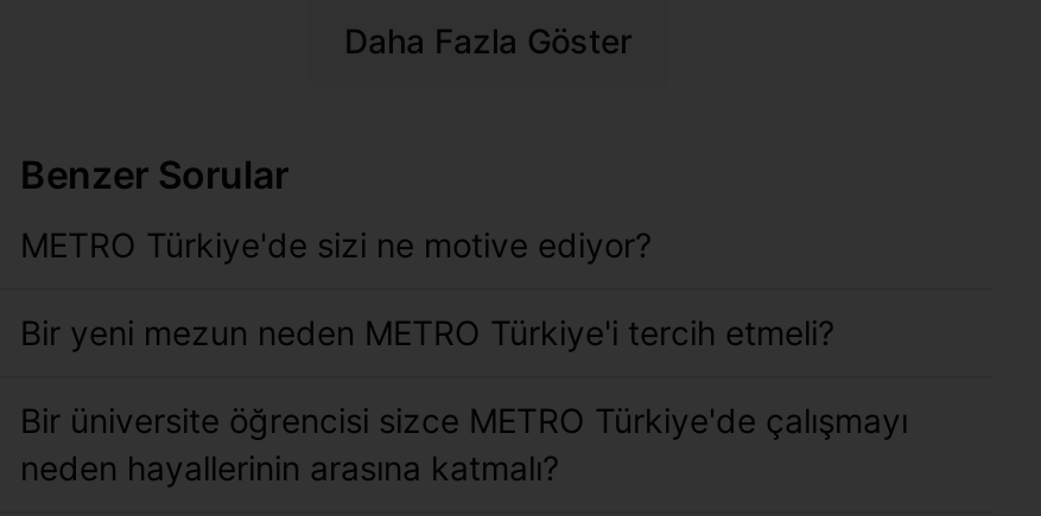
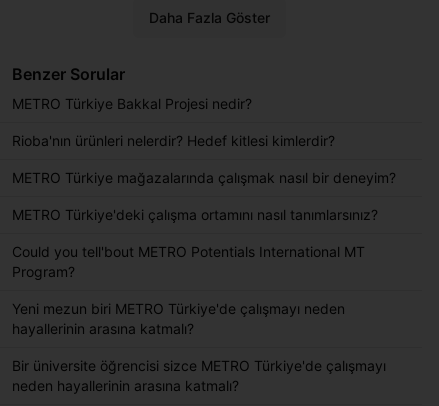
[20,224,834,352] METRO Türkiye'de sizi ne motive ediyor? | Bir yeni mezun neden METRO Türkiye'i tercih etmeli? -> [12,95,396,337] METRO Türkiye Bakkal Projesi nedir? | Rioba'nın ürünleri nelerdir? Hedef kitlesi kimlerdir? | METRO Türkiye mağazalarında çalışmak nasıl bir deneyim? | METRO Türkiye'deki çalışma ortamını nasıl tanımlarsınız? | Could you tell'bout METRO Potentials International MT | Program? | Yeni mezun biri METRO Türkiye'de çalışmayı neden | hayallerinin arasına katmalı?

